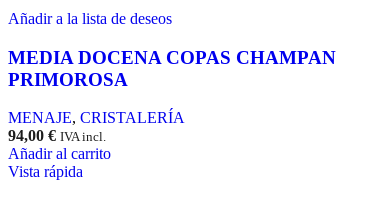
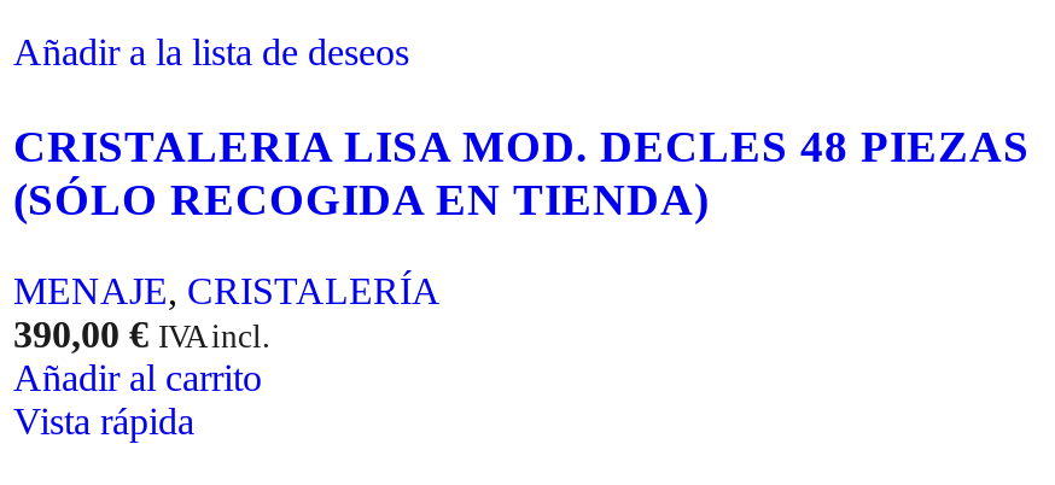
[8,47,336,90] MEDIA DOCENA COPAS CHAMPAN | PRIMOROSA -> [13,120,1030,224] CRISTALERIA LISA MOD. DECLES 48 PIEZAS | (SÓLO RECOGIDA EN TIENDA)
[8,127,106,144] 94,00 € IVA incl. -> [13,315,269,356] 390,00 € IVA incl.

